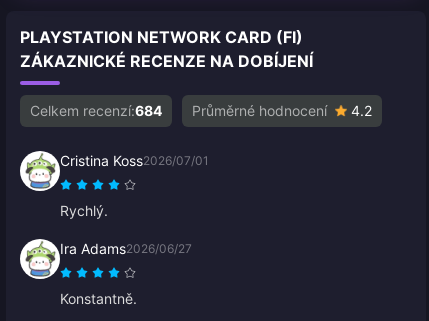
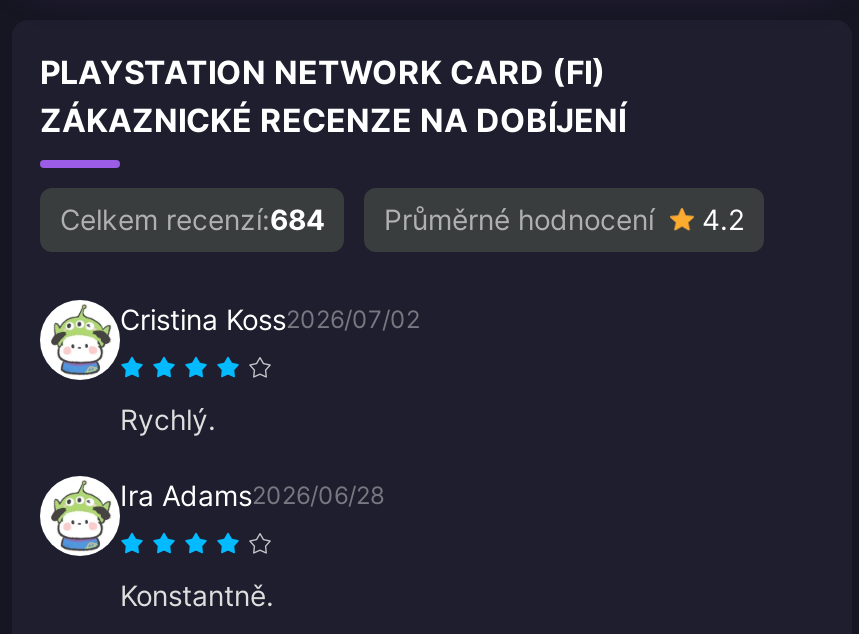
[60,151,209,168] Cristina Koss2026/07/01 -> [120,301,420,335] Cristina Koss2026/07/02
[60,239,192,256] Ira Adams2026/06/27 -> [120,477,384,511] Ira Adams2026/06/28

